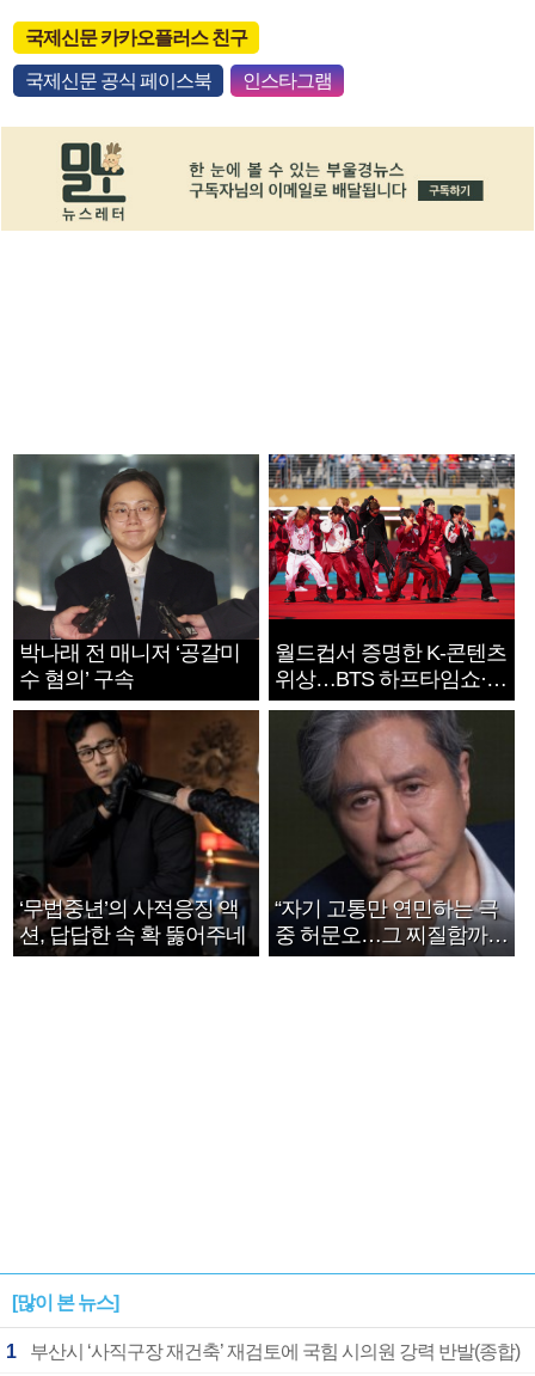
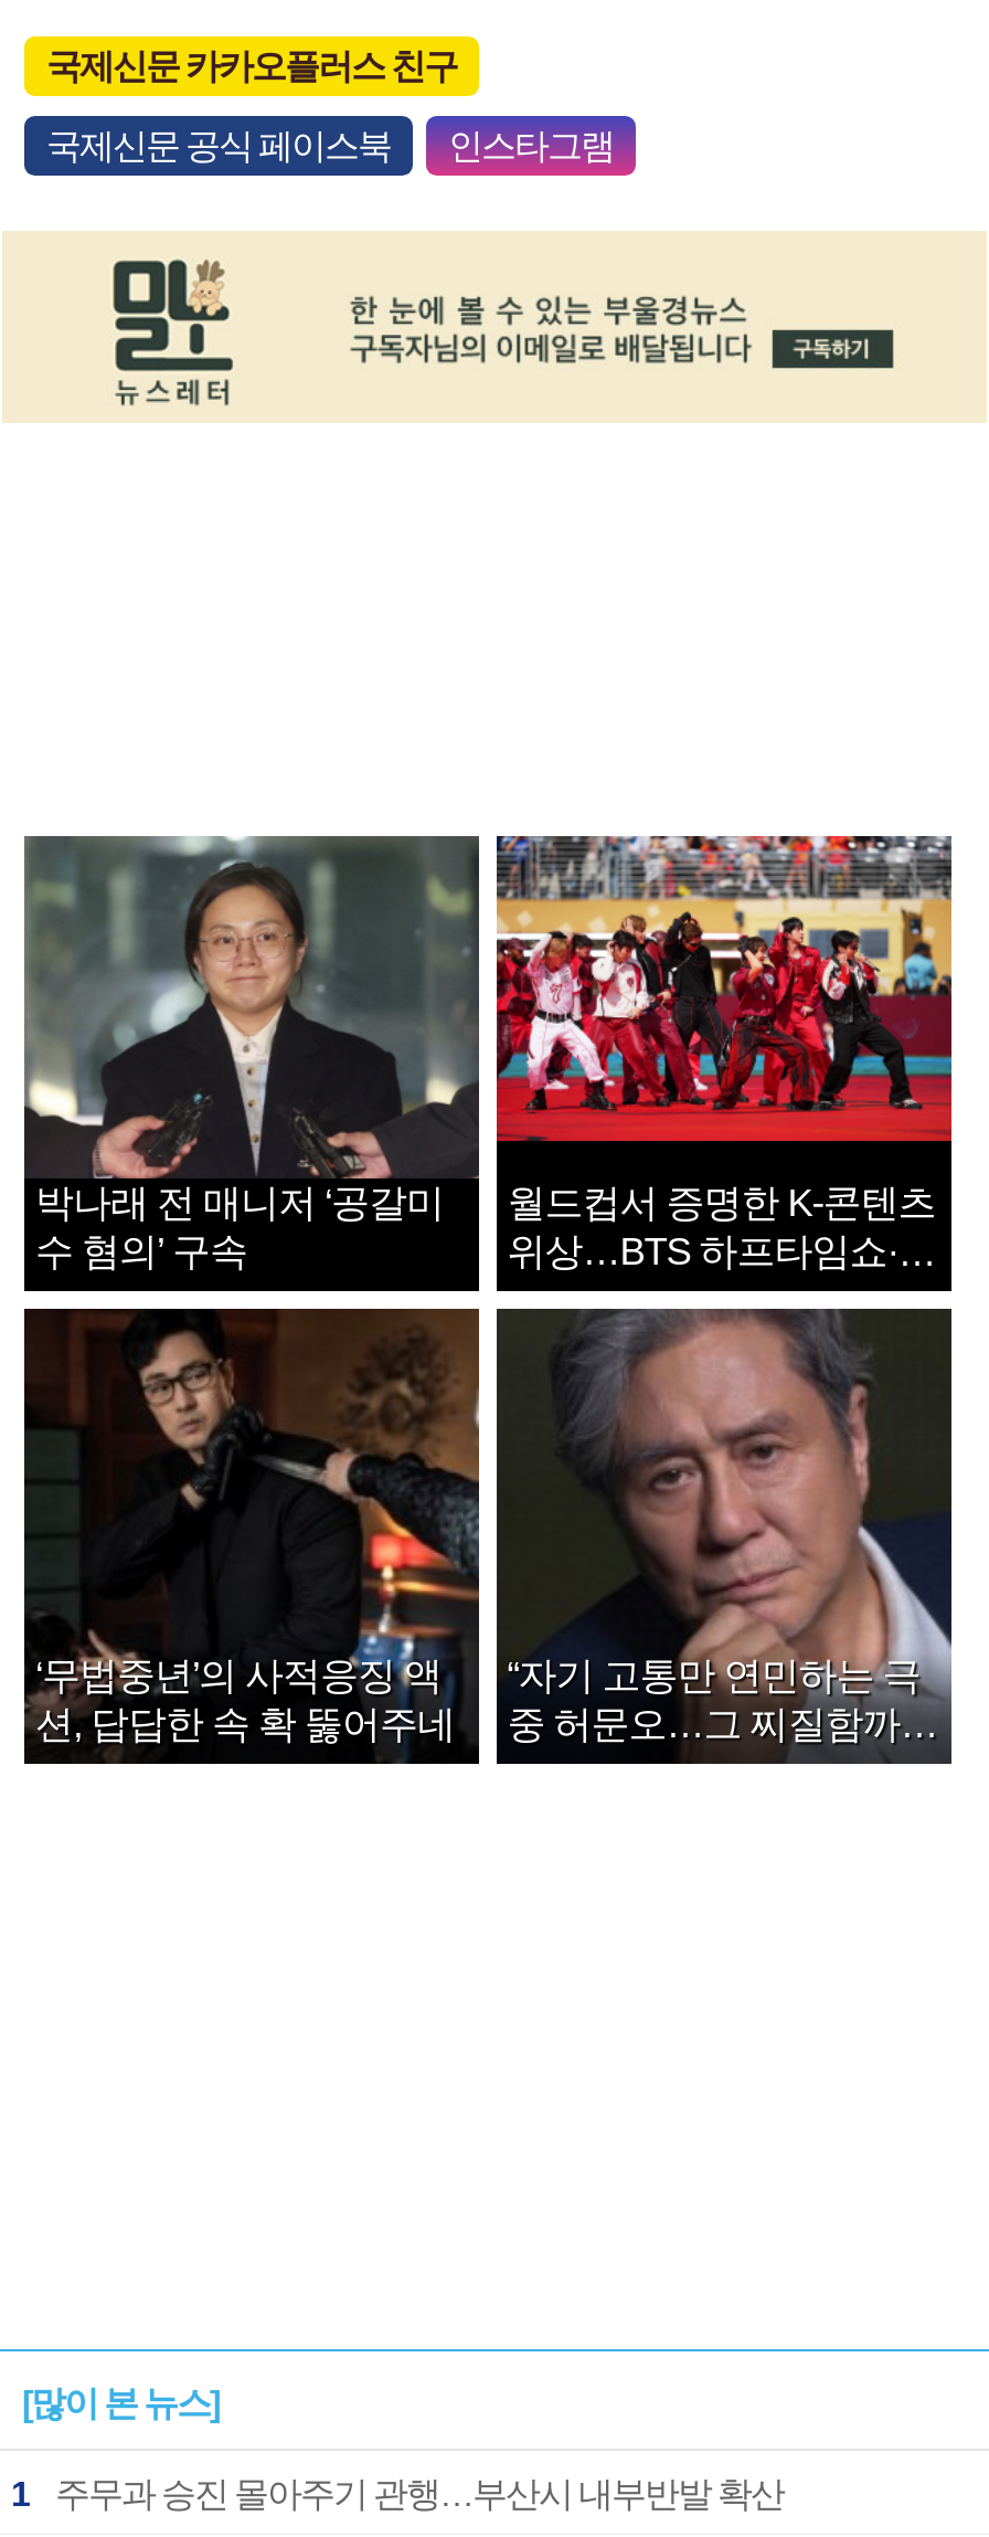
[30,1341,519,1362] 부산시 ‘사직구장 재건축’ 재검토에 국힘 시의원 강력 반발(종합) -> [55,2475,784,2513] 주무과 승진 몰아주기 관행…부산시 내부반발 확산

